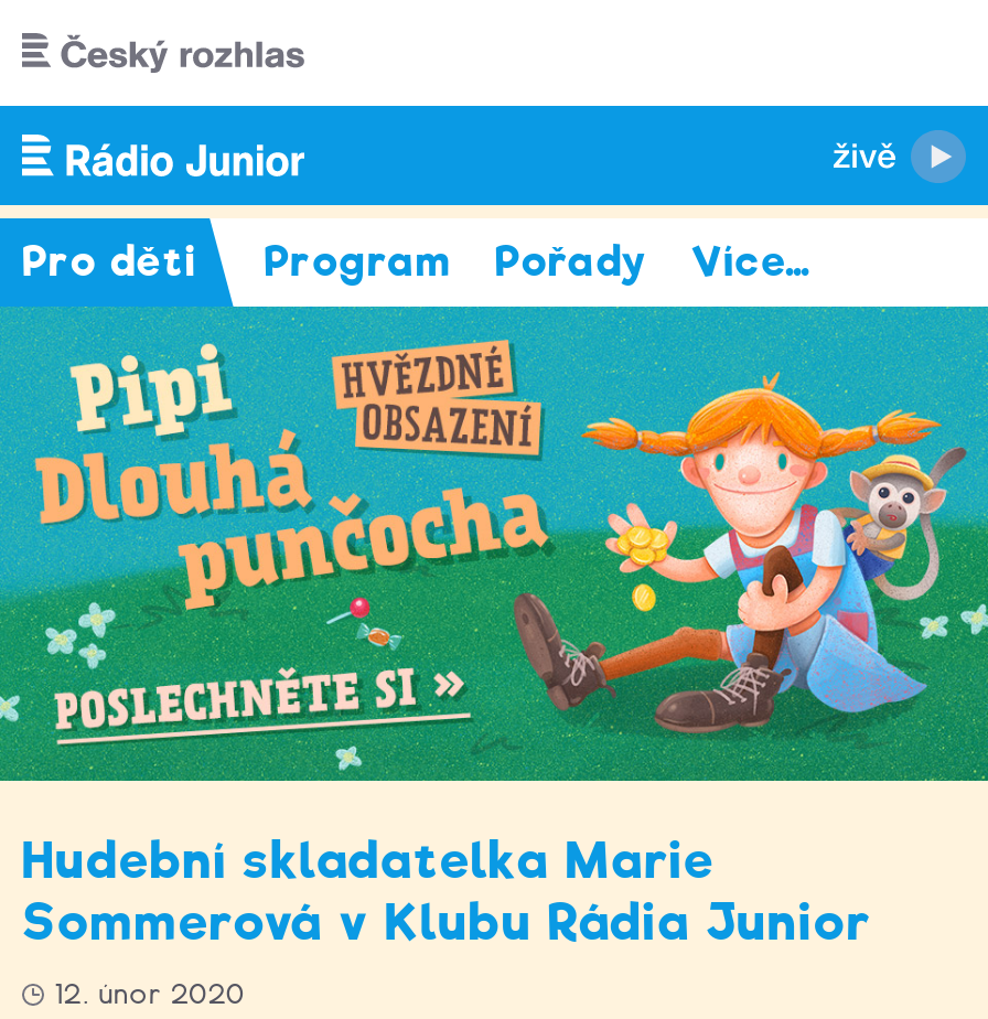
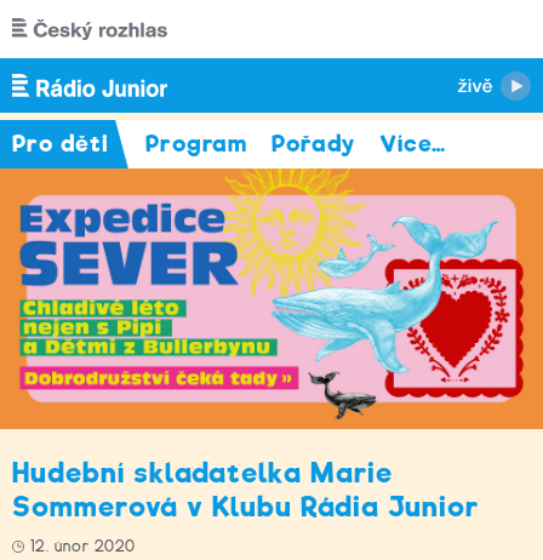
[7,304,981,783] [image] -> [4,167,539,430] [image]

